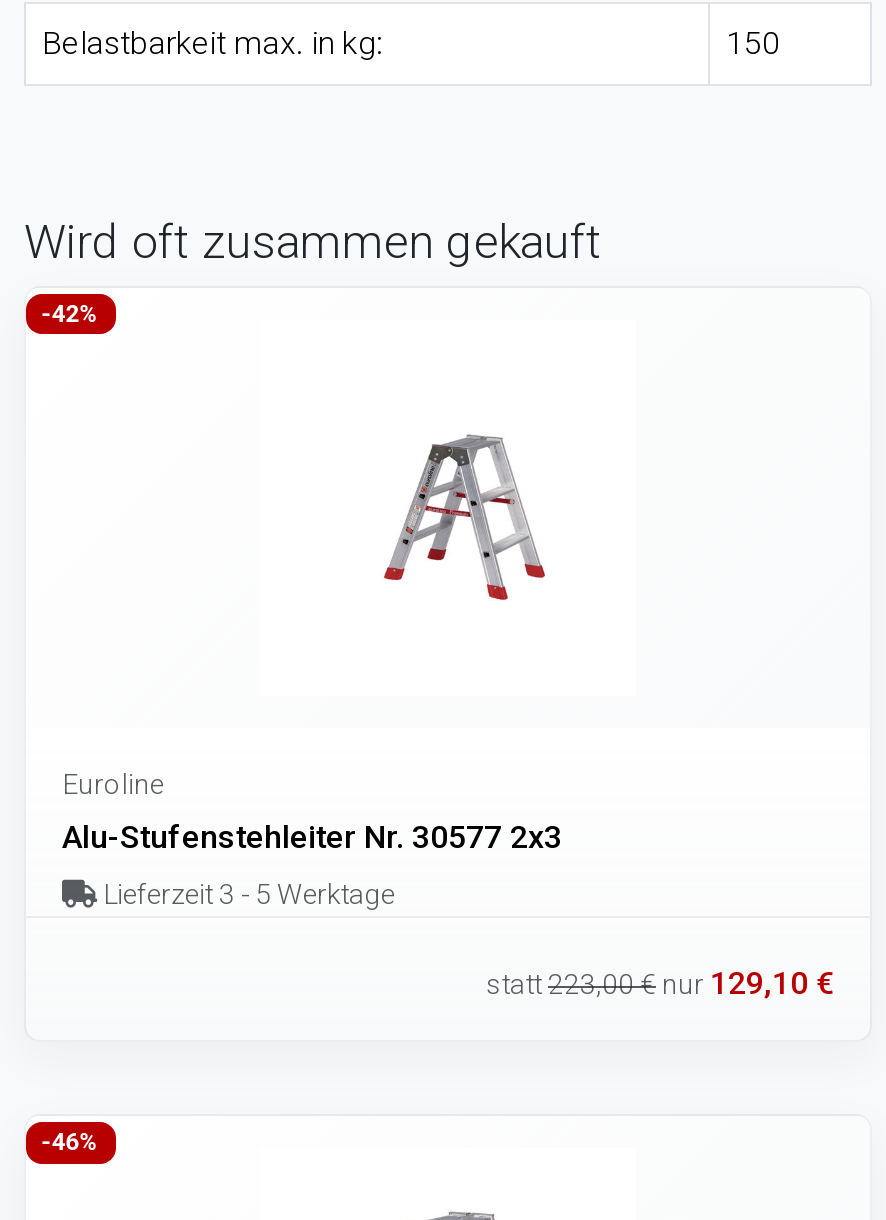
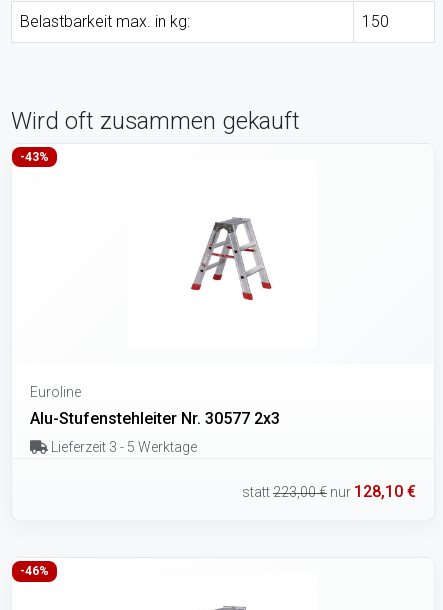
[42,300,100,328] -42% -> [20,150,49,164] -43%
[486,965,834,1003] statt223,00 €nur 129,10 € -> [242,482,416,501] statt223,00 €nur 128,10 €

